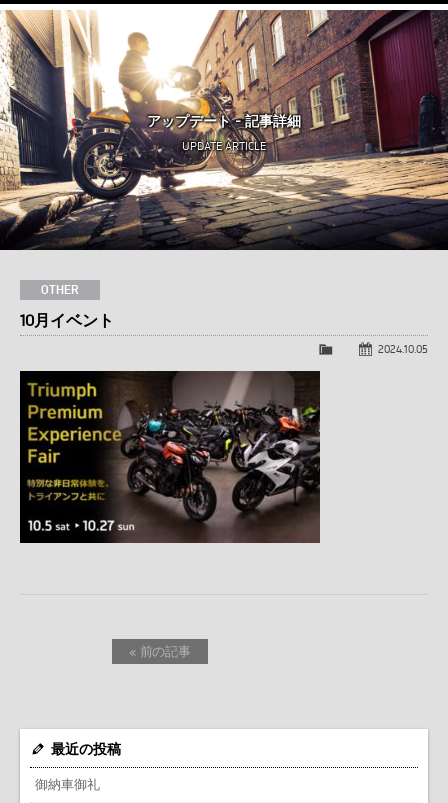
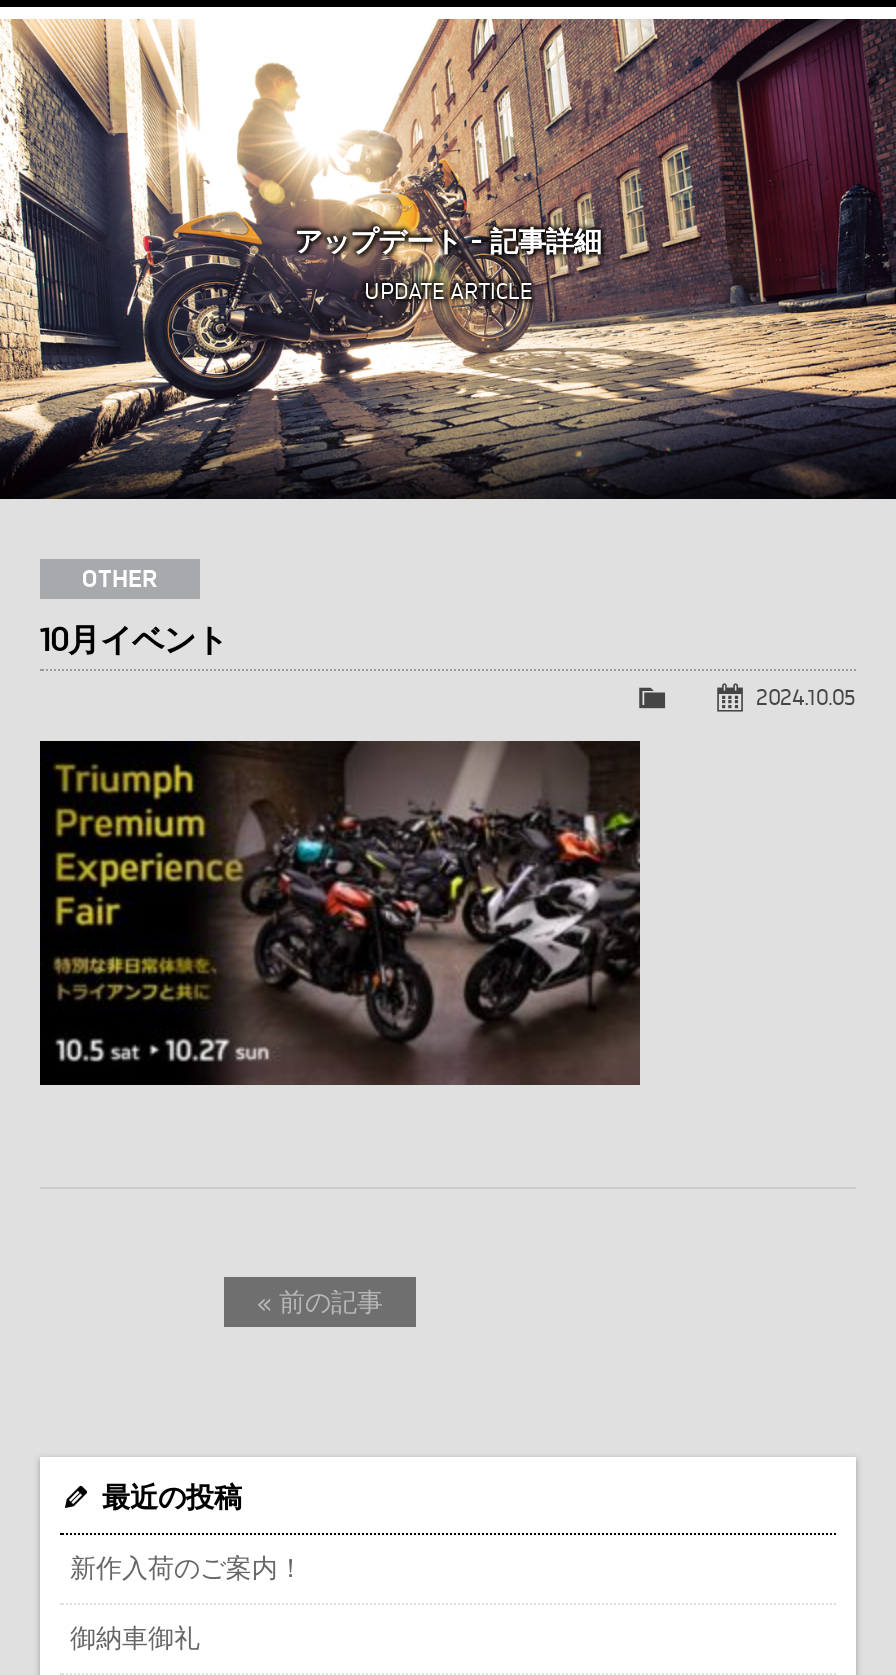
none -> [70,1551,304,1583] 新作入荷のご案内！

